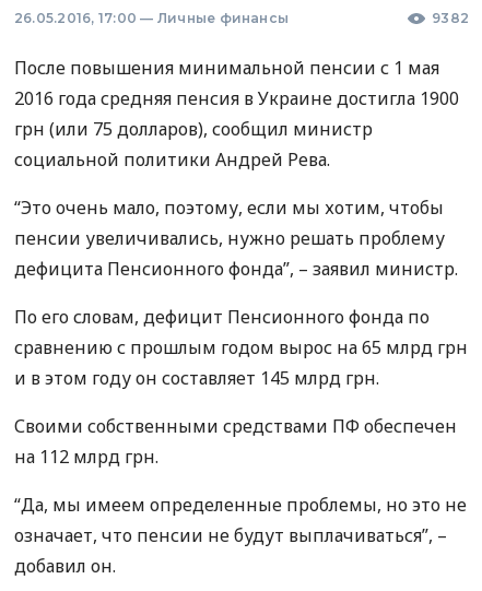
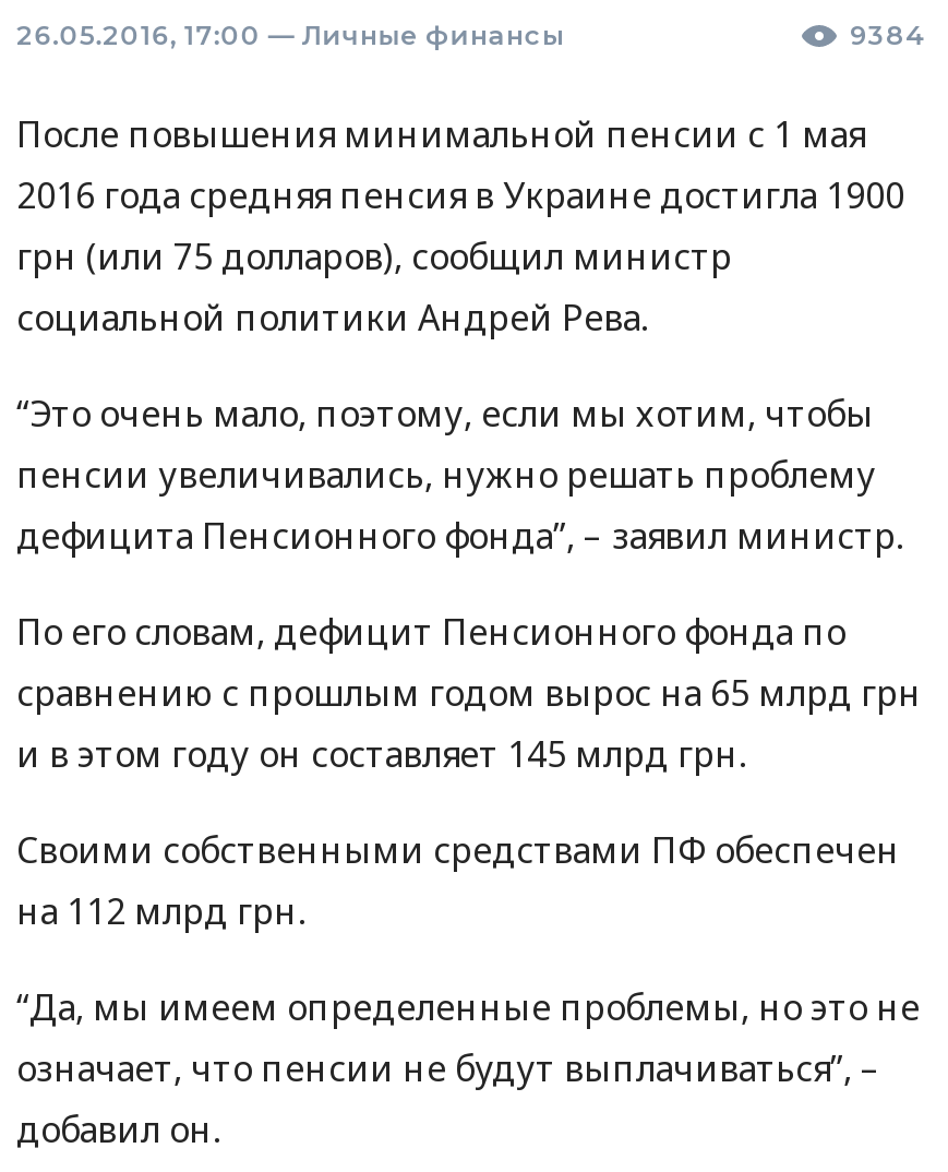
[432,10,469,26] 9382 -> [850,19,924,51] 9384

